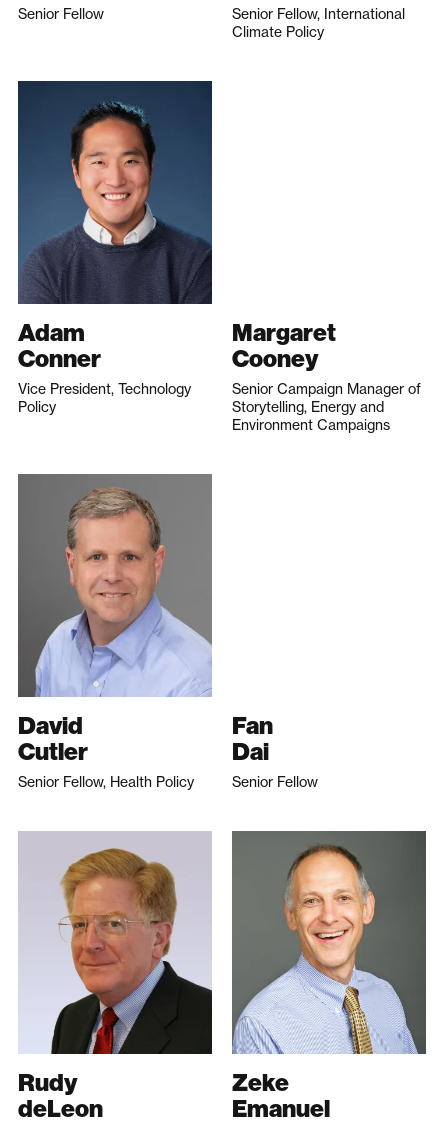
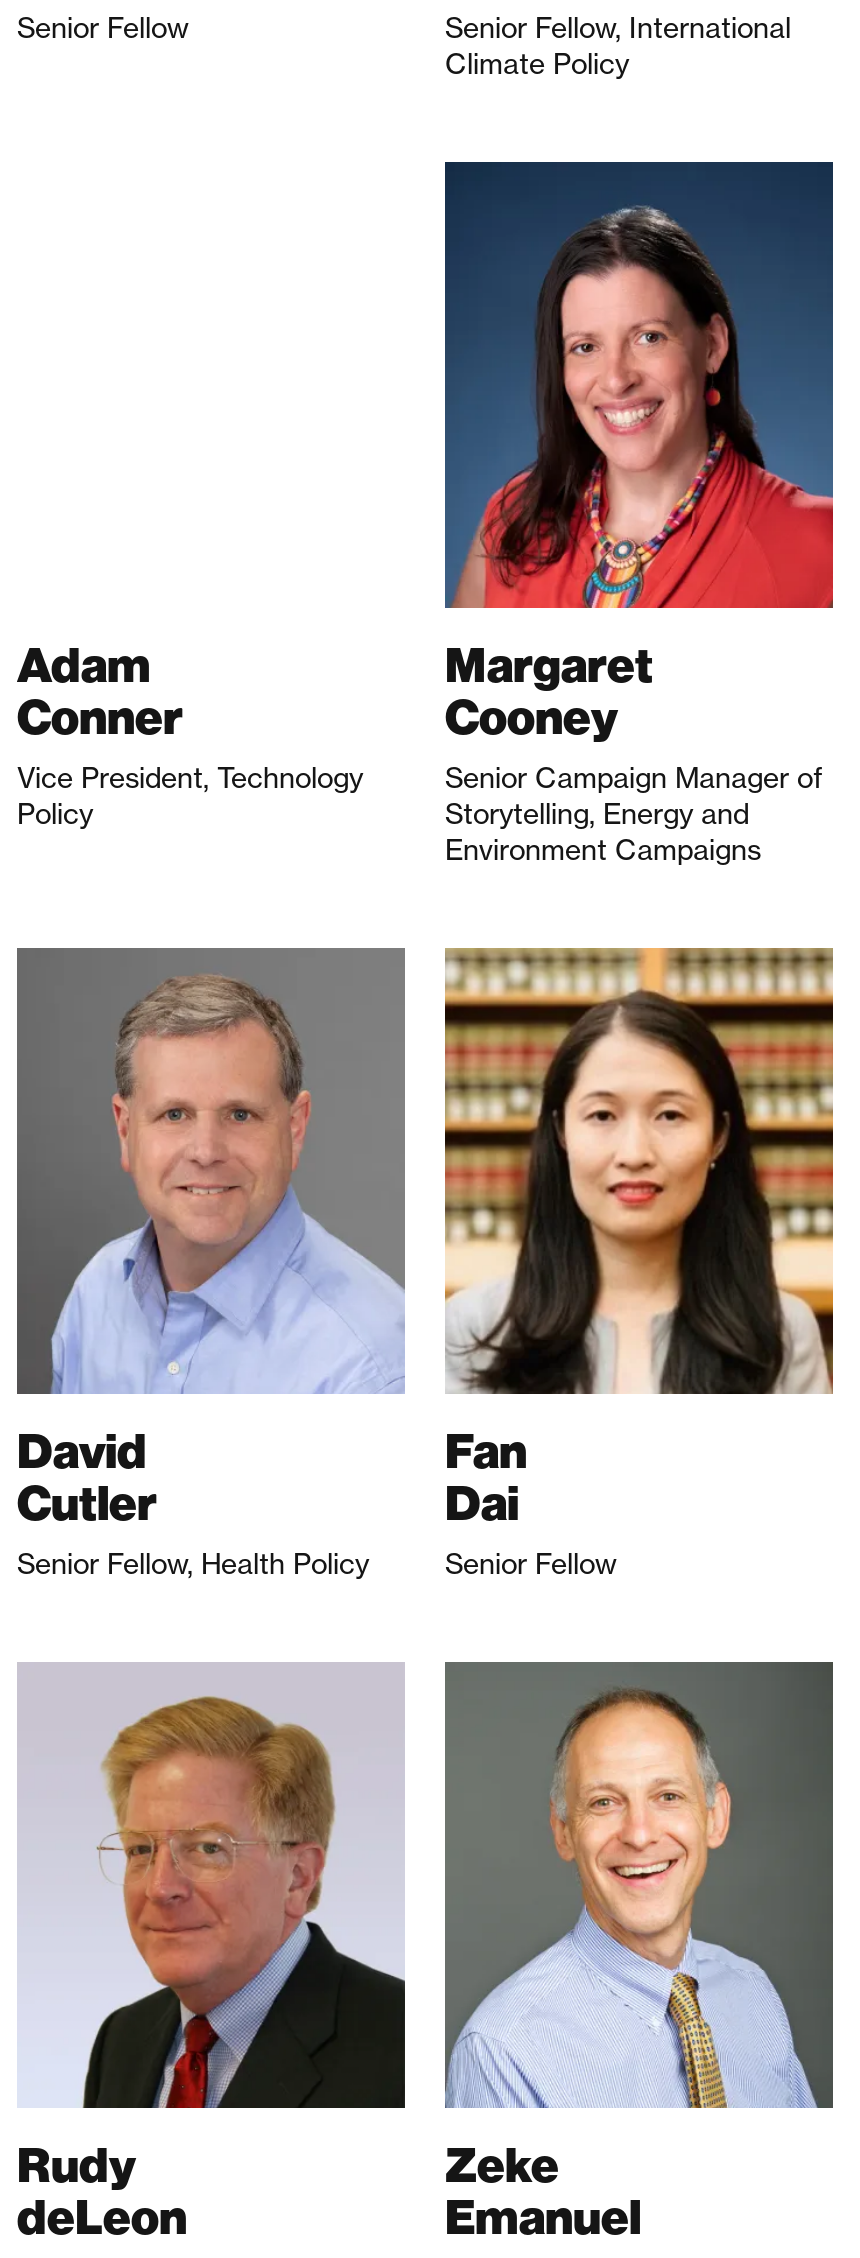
none -> [443,160,835,610] [image]
[17,80,213,305] [image] -> none
none -> [443,946,835,1396] [image]

